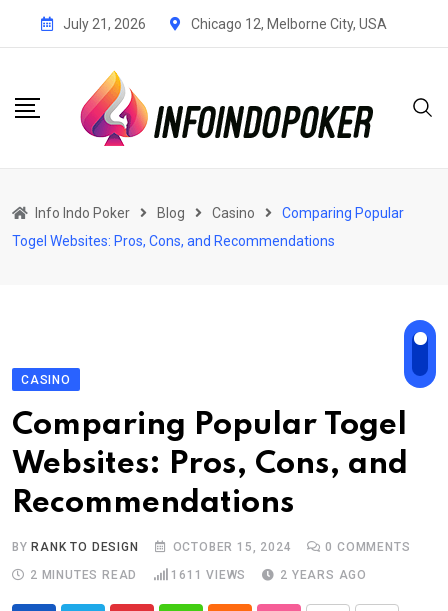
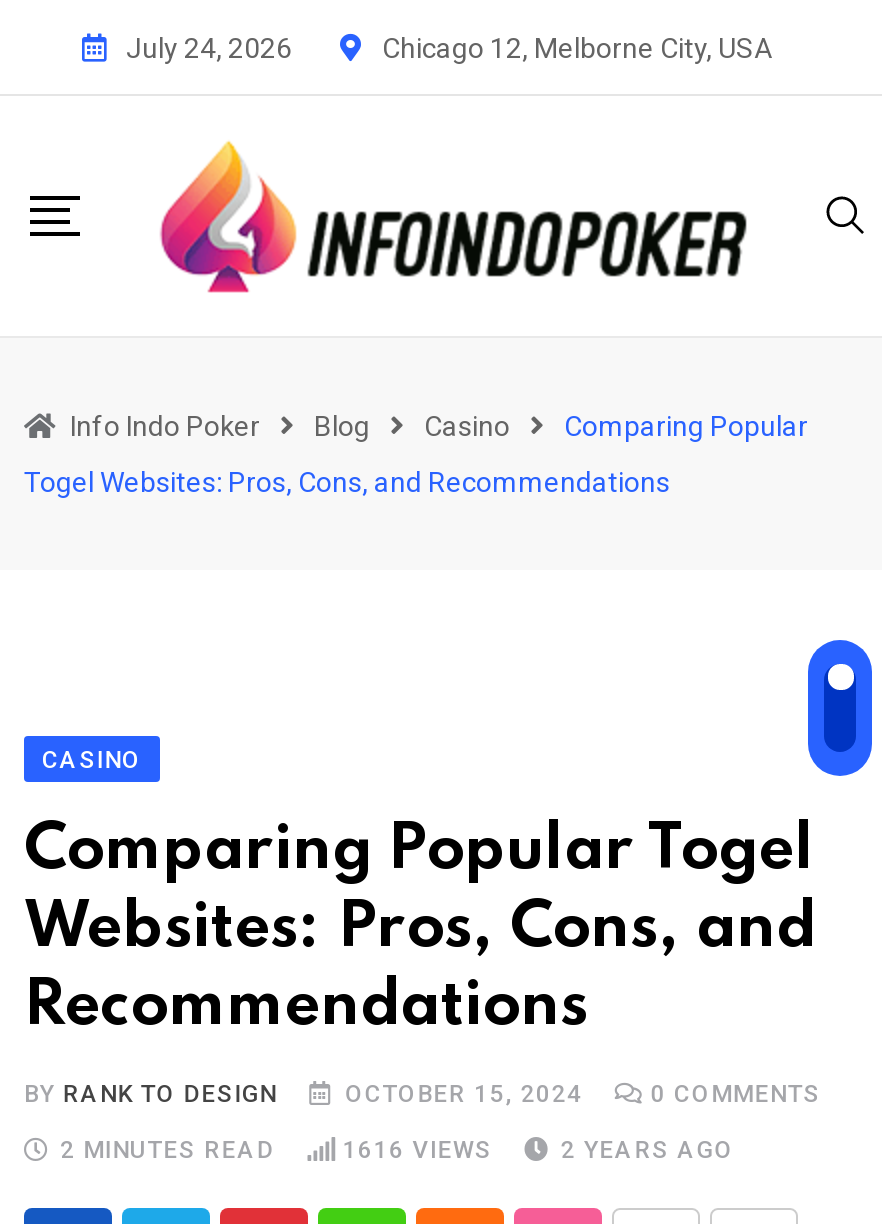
[63,15,146,31] July 21, 2026 -> [126,31,292,63] July 24, 2026
[171,567,246,581] 1611 VIEWS -> [342,1135,492,1163] 1616 VIEWS

